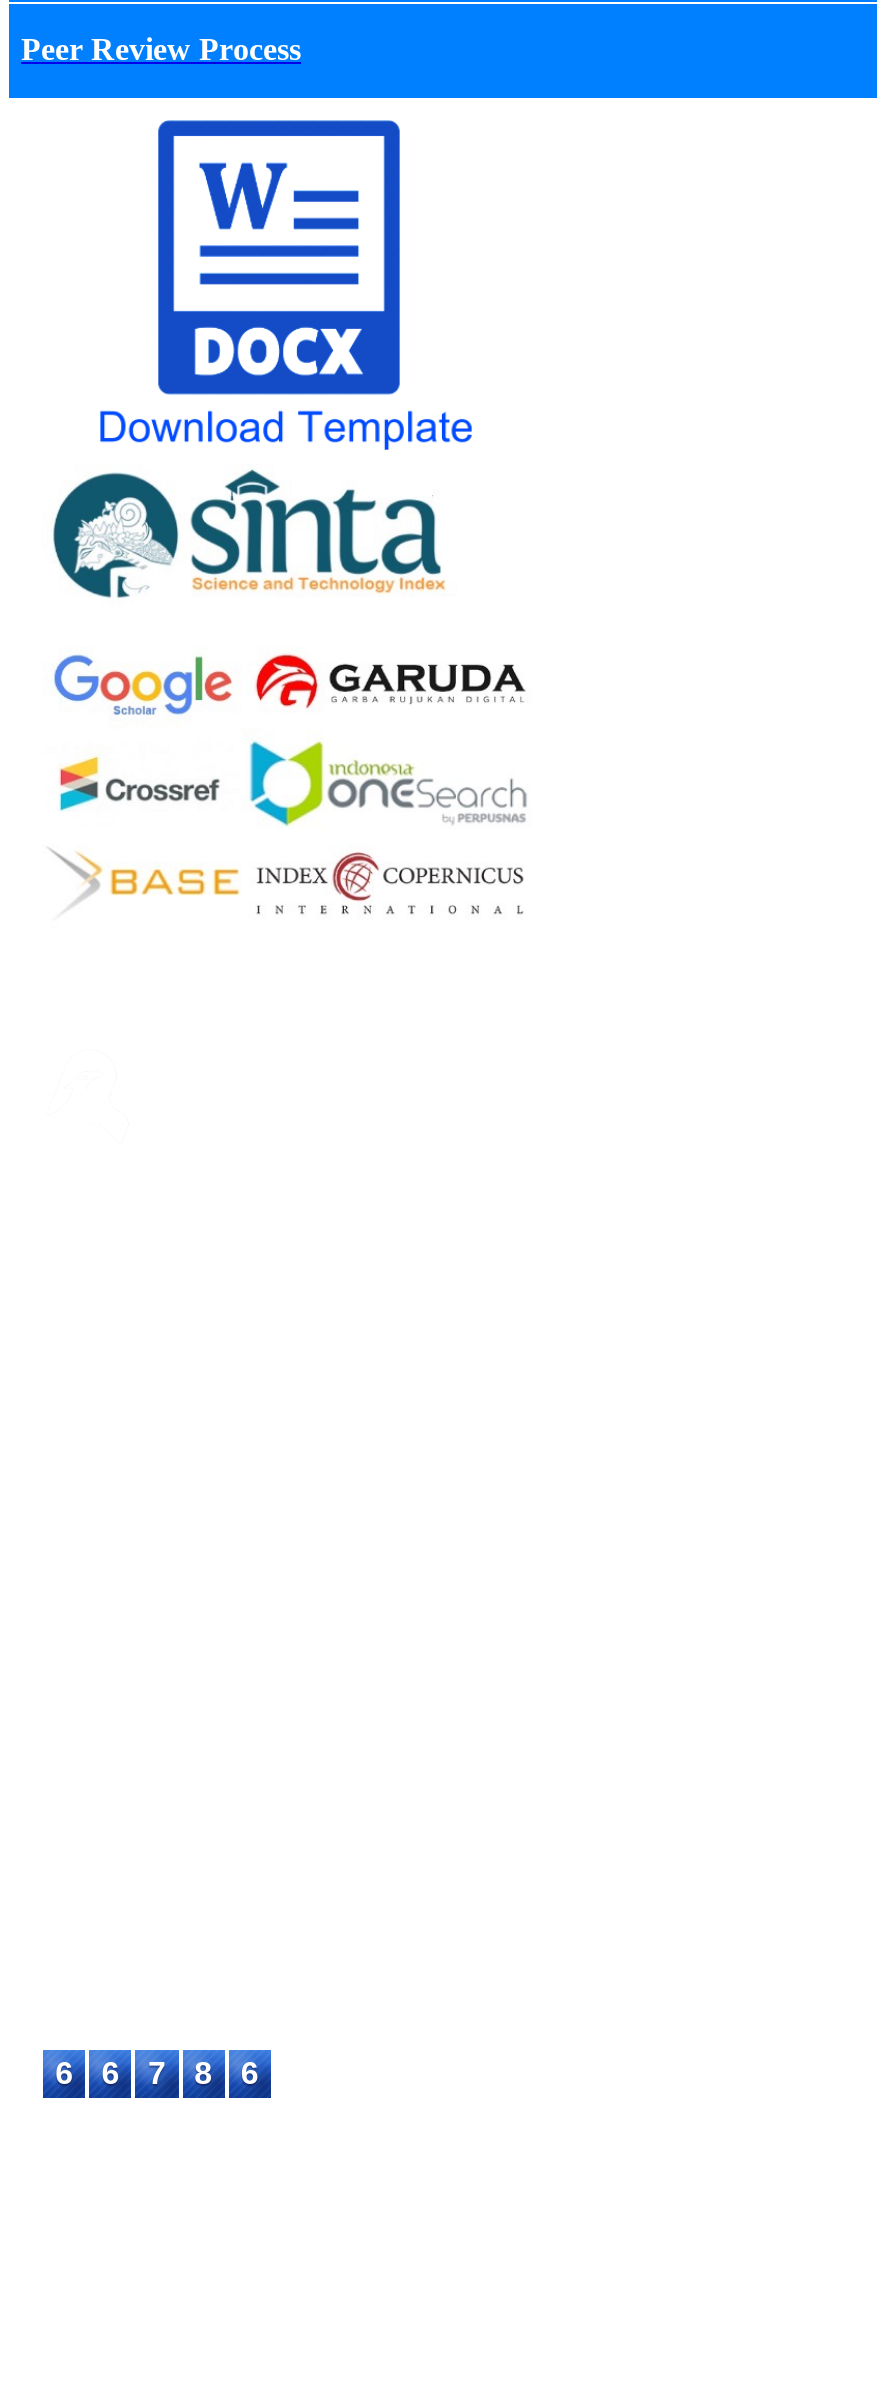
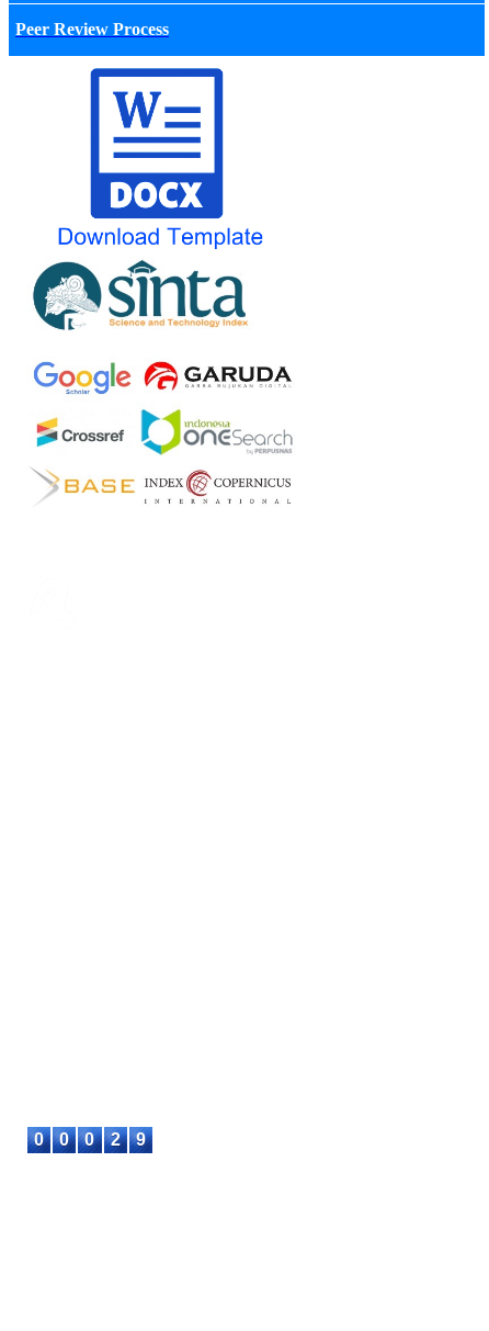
[55,2056,73,2090] 6 -> [34,1130,44,1149] 0
[102,2056,120,2090] 6 -> [60,1130,69,1149] 0
[148,2056,166,2090] 7 -> [85,1130,95,1149] 0
[194,2056,212,2090] 8 -> [110,1130,120,1149] 2
[241,2056,259,2090] 6 -> [136,1130,146,1149] 9

